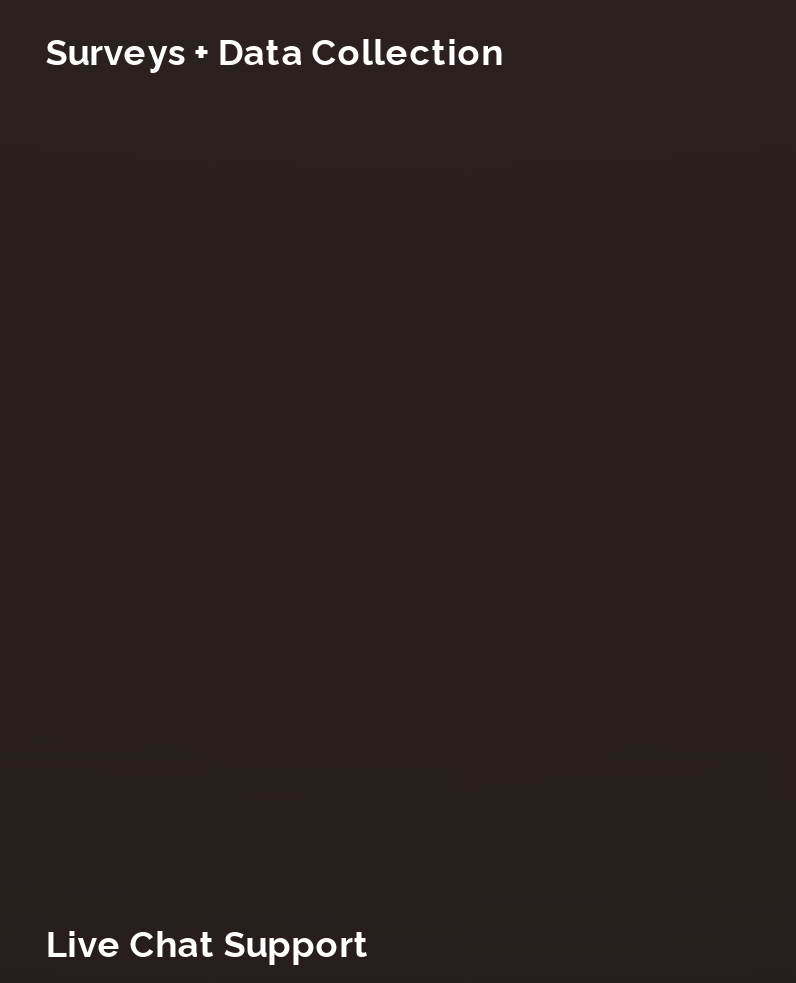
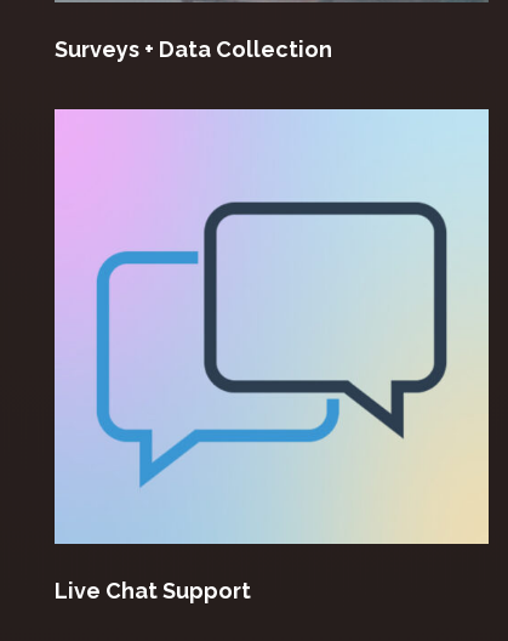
none -> [53,108,490,545] [image]

